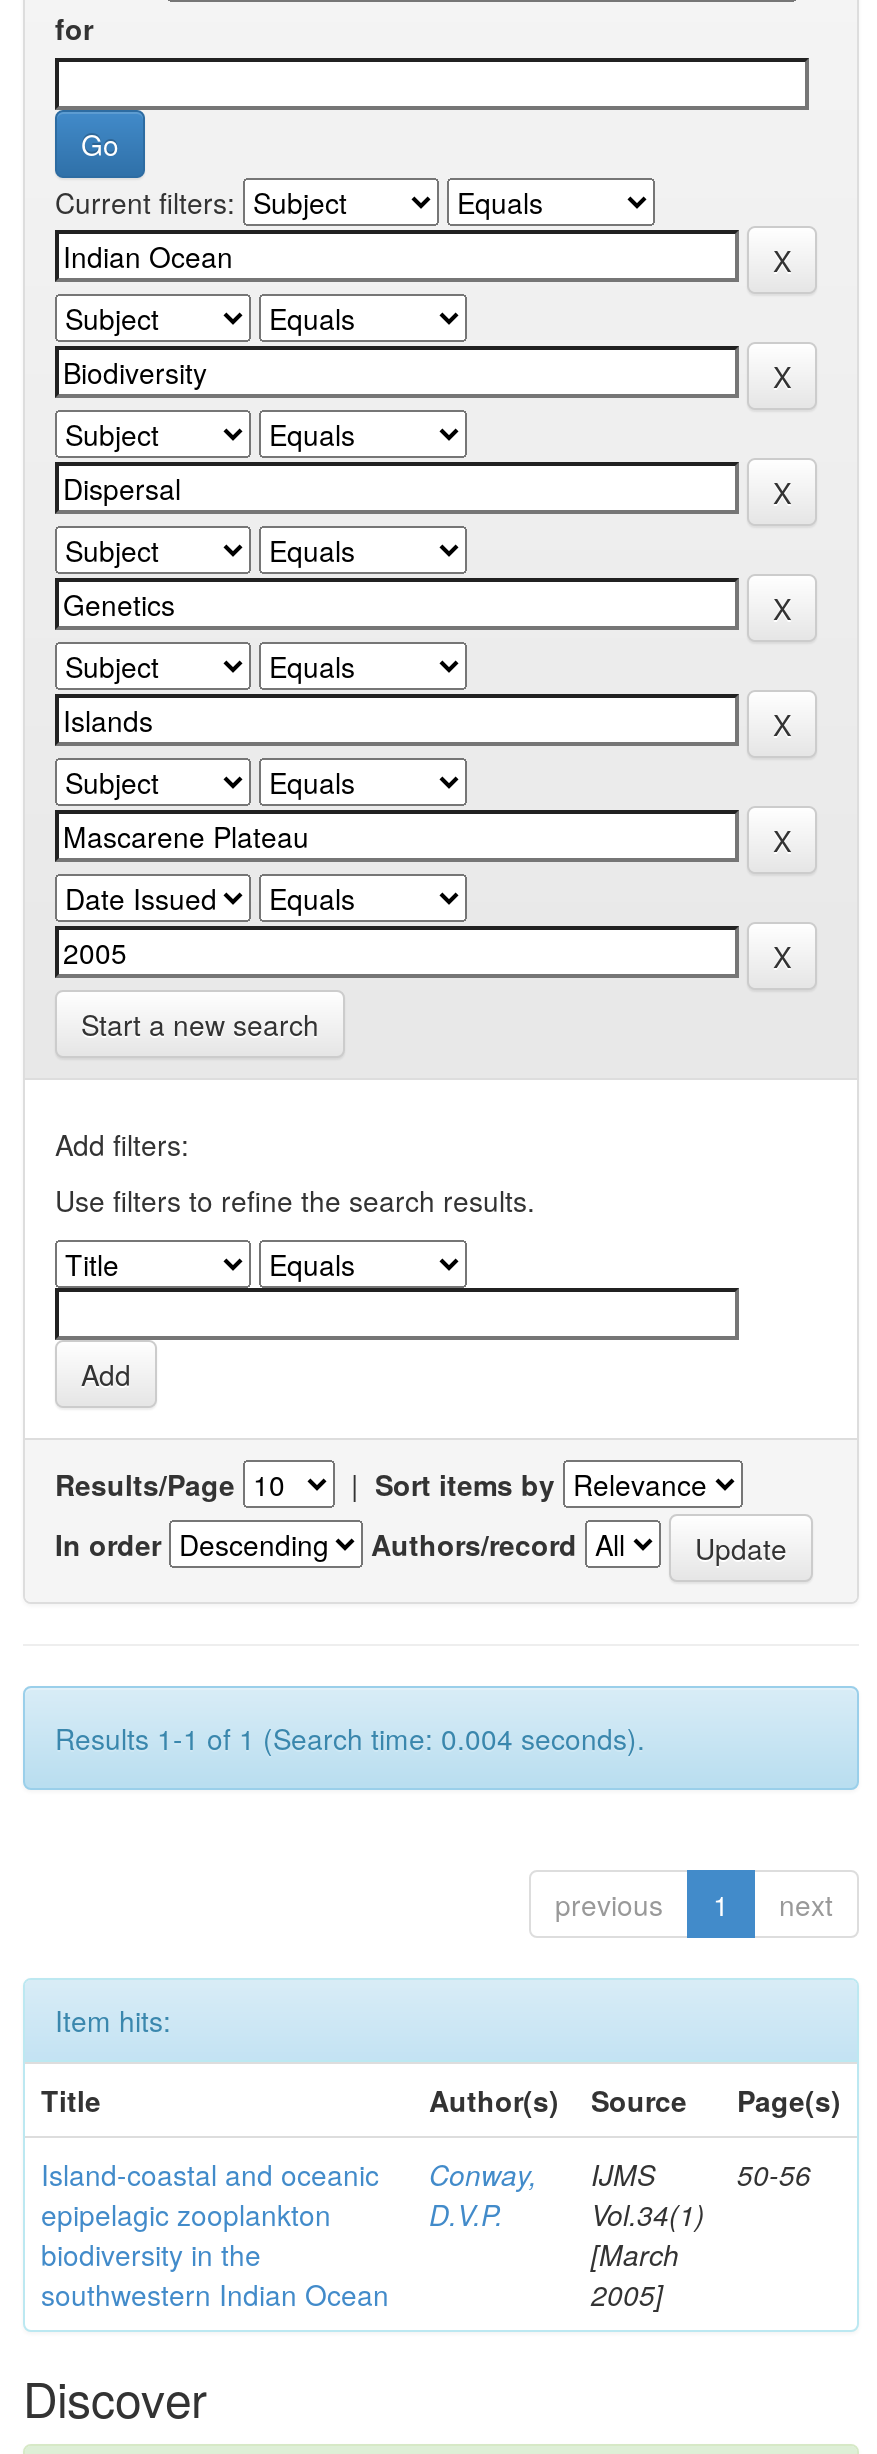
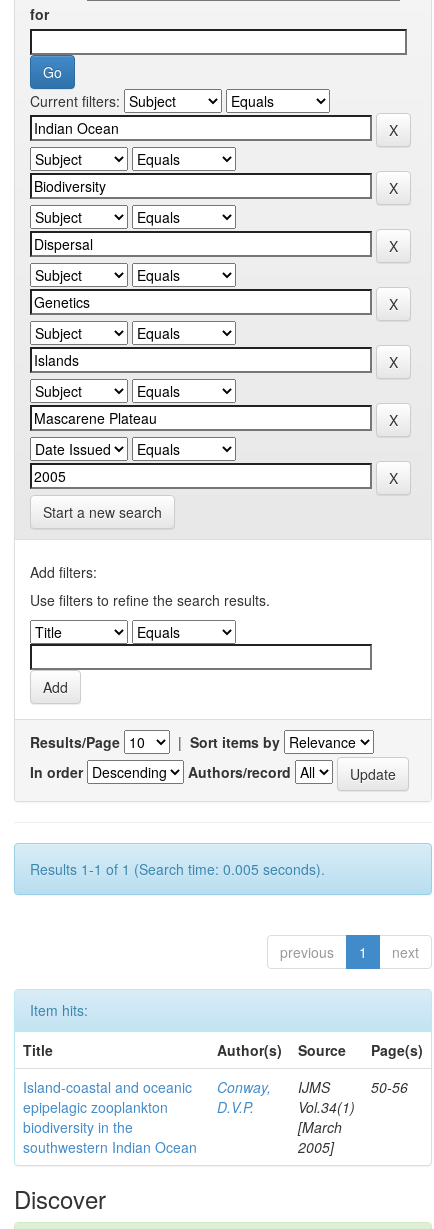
[55,1718,645,1758] Results 1-1 of 1 (Search time: 0.004 seconds). -> [30,859,325,879] Results 1-1 of 1 (Search time: 0.005 seconds).

